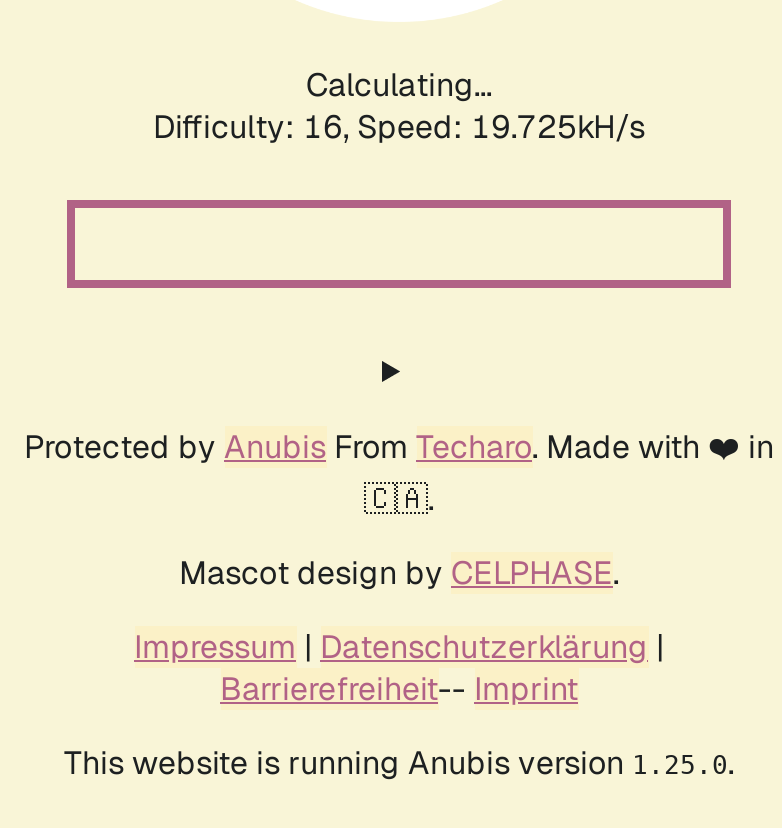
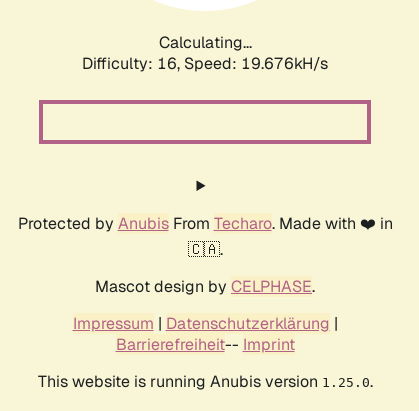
[153,106,645,148] Difficulty: 16, Speed: 19.725kH/s -> [82,53,328,74] Difficulty: 16, Speed: 19.676kH/s

